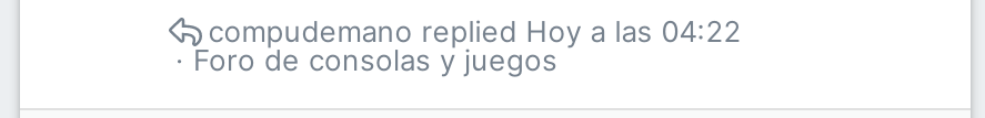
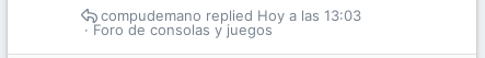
[526,14,741,49] Hoy a las 04:22 -> [257,7,361,24] Hoy a las 13:03

